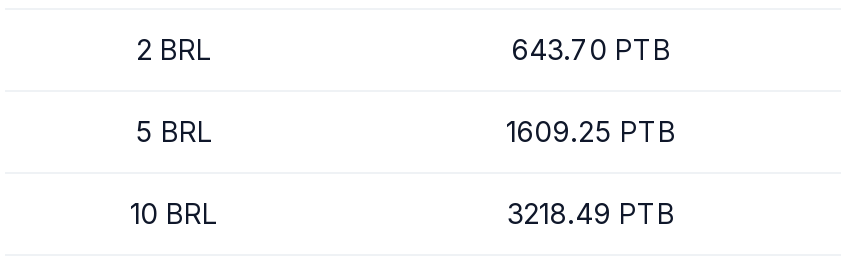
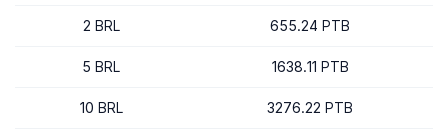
[511,32,671,66] 643.70 PTB -> [270,17,350,34] 655.24 PTB
[506,114,676,148] 1609.25 PTB -> [271,58,348,75] 1638.11 PTB
[507,196,675,230] 3218.49 PTB -> [267,99,353,116] 3276.22 PTB

